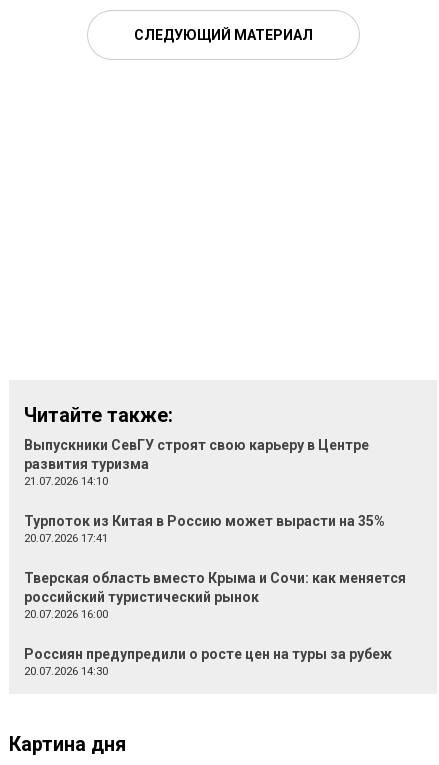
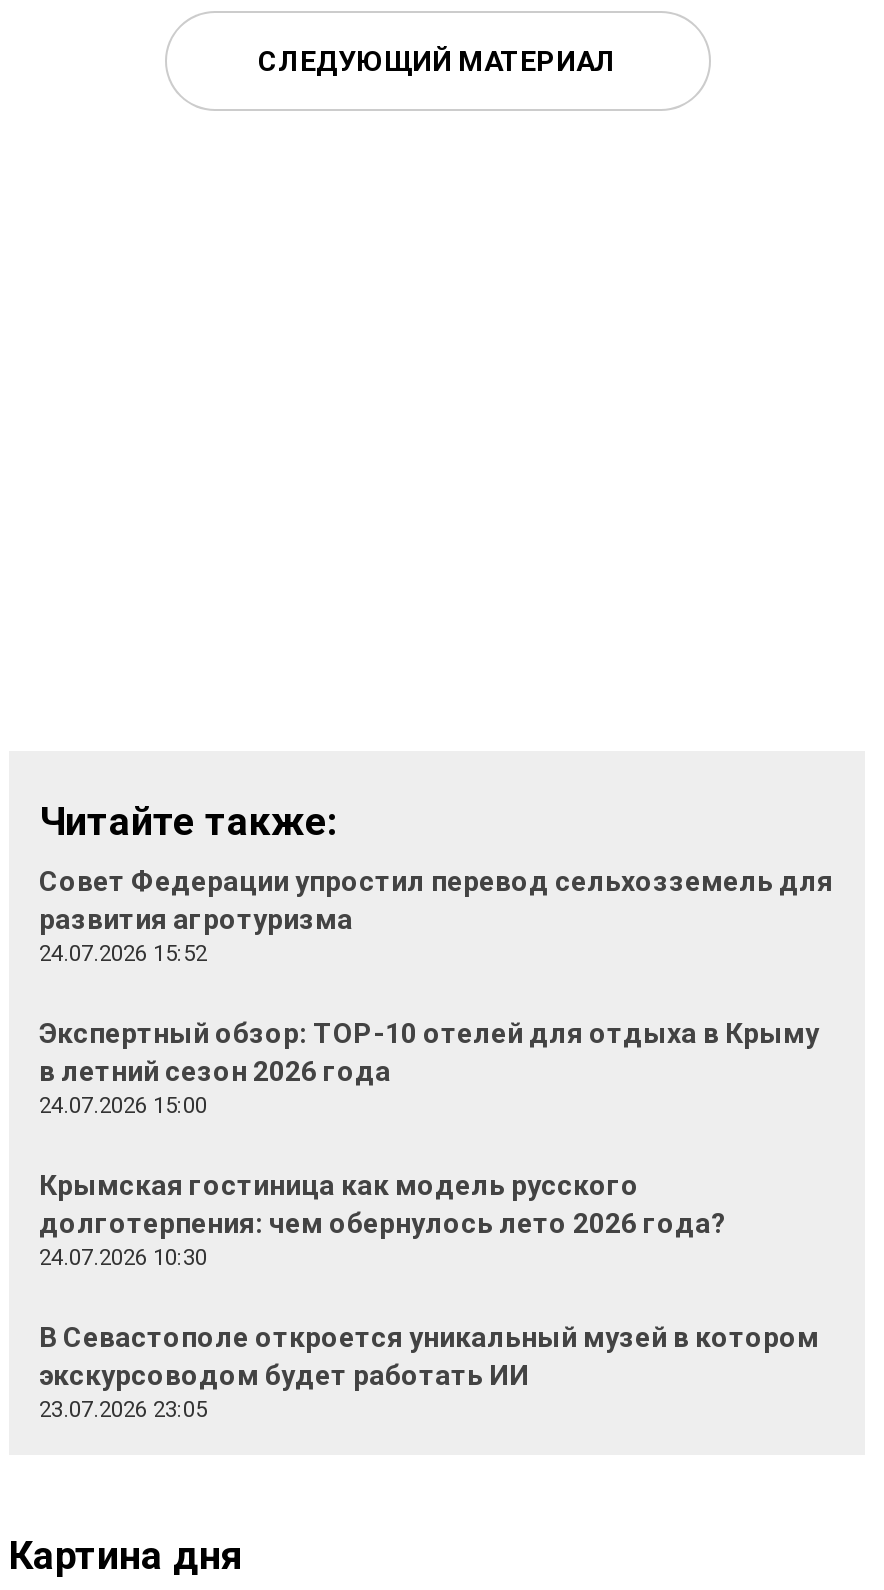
[24,437,369,488] Выпускники СевГУ строят свою карьеру в Центре | развития туризма | 21.07.2026 14:10 -> [39,865,833,967] Совет Федерации упростил перевод сельхозземель для | развития агротуризма | 24.07.2026 15:52
[24,513,385,545] Турпоток из Китая в Россию может вырасти на 35% | 20.07.2026 17:41 -> [39,1017,819,1119] Экспертный обзор: ТОР-10 отелей для отдыха в Крыму | в летний сезон 2026 года | 24.07.2026 15:00
[24,570,406,621] Тверская область вместо Крыма и Сочи: как меняется | российский туристический рынок | 20.07.2026 16:00 -> [39,1169,727,1271] Крымская гостиница как модель русского | долготерпения: чем обернулось лето 2026 года? | 24.07.2026 10:30
[24,646,395,678] Россиян предупредили о росте цен на туры за рубеж | 20.07.2026 14:30 -> [39,1321,819,1423] В Севастополе откроется уникальный музей в котором | экскурсоводом будет работать ИИ | 23.07.2026 23:05

